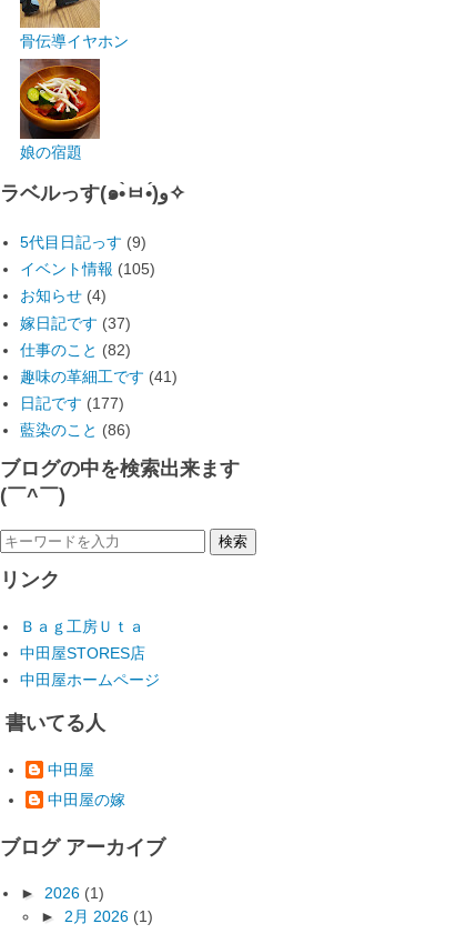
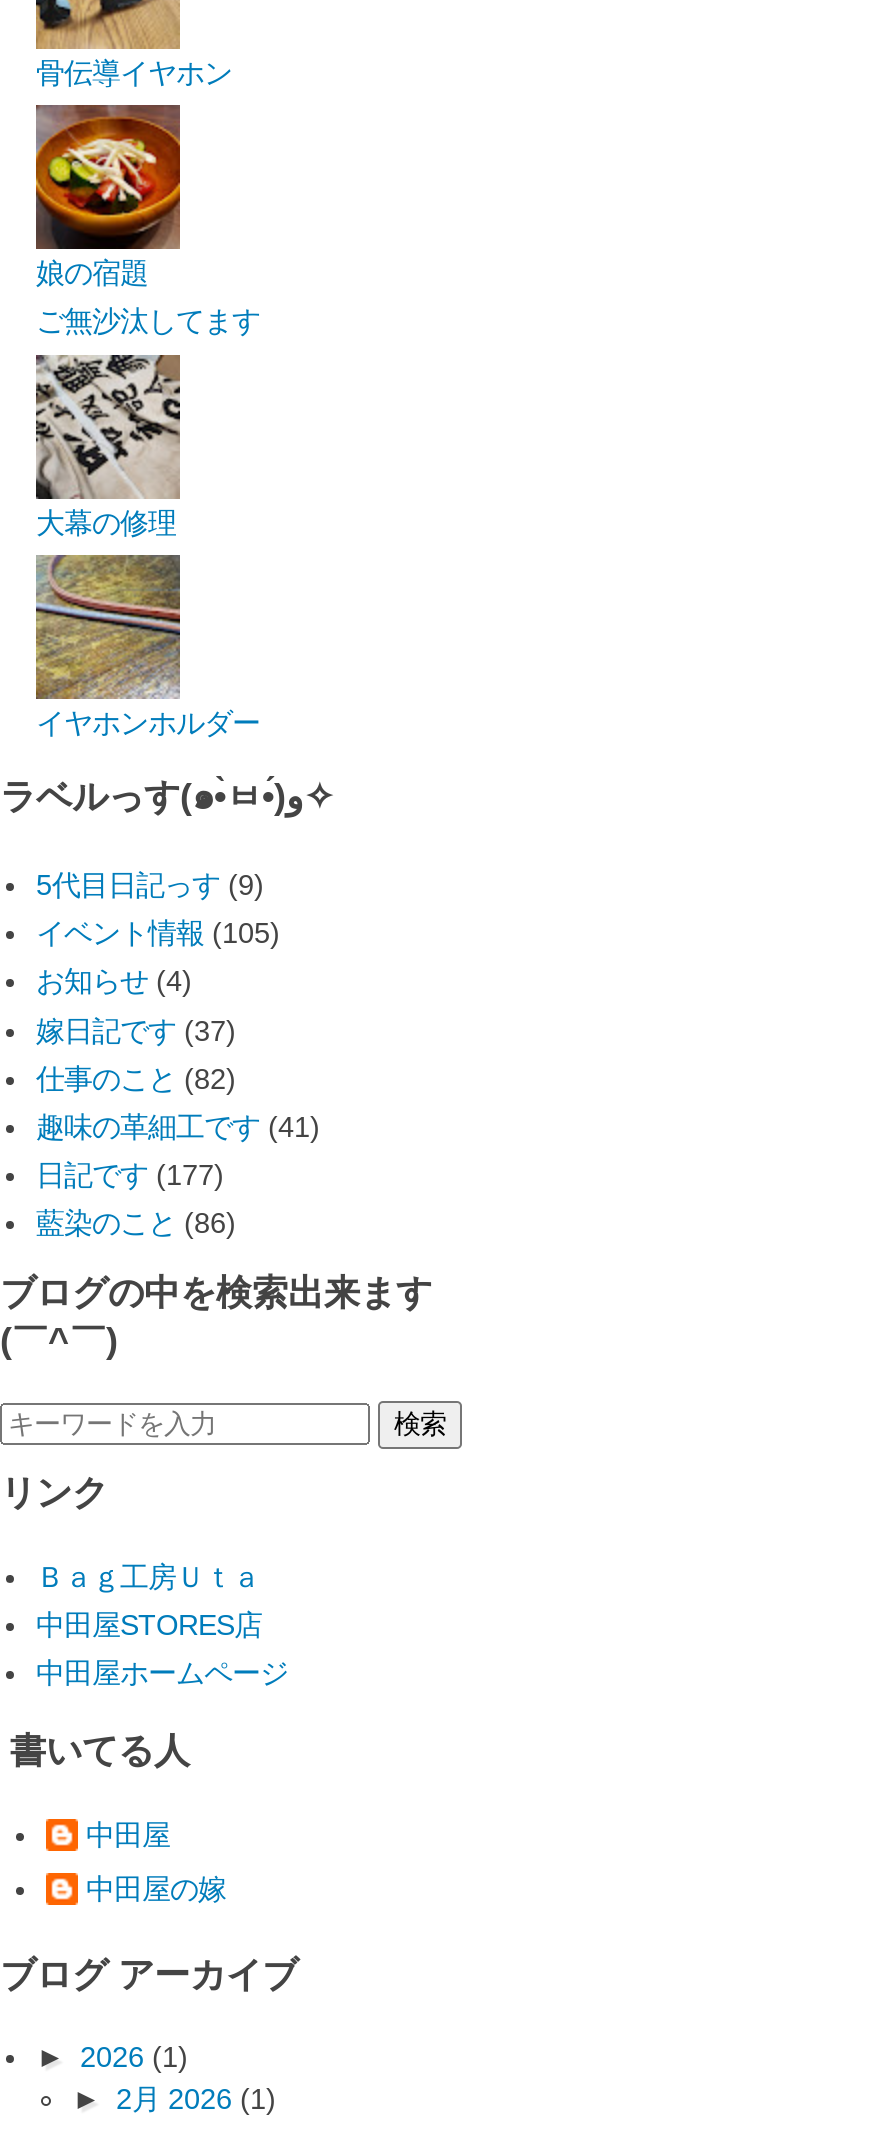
none -> [34,354,182,538] [image] | 大幕の修理
none -> [34,554,260,739] [image] | イヤホンホルダー
none -> [36,306,260,338] ご無沙汰してます

